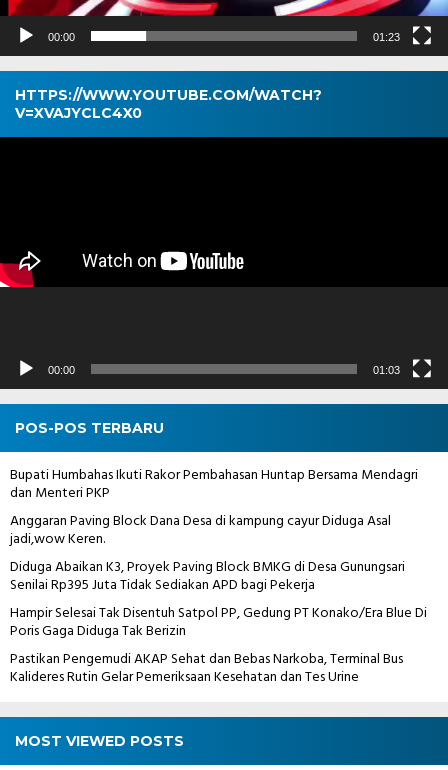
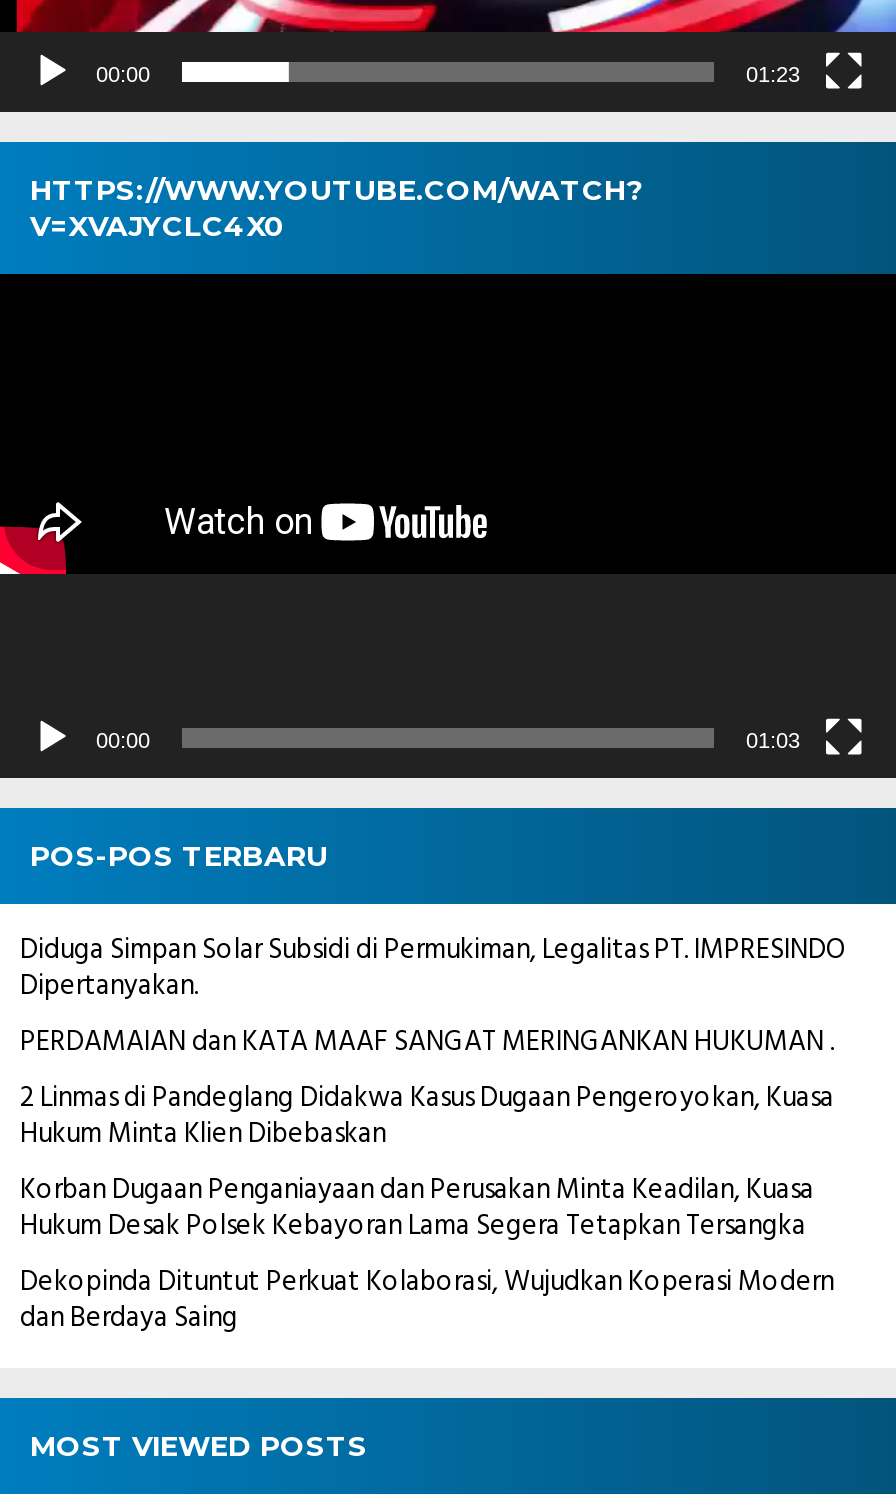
[10,464,427,689] Bupati Humbahas Ikuti Rakor Pembahasan Huntap Bersama Mendagri | dan Menteri PKP | Anggaran Paving Block Dana Desa di kampung cayur Diduga Asal | jadi,wow Keren. | Diduga Abaikan K3, Proyek Paving Block BMKG di Desa Gunungsari | Senilai Rp395 Juta Tidak Sediakan APD bagi Pekerja | Hampir Selesai Tak Disentuh Satpol PP, Gedung PT Konako/Era Blue Di | Poris Gaga Diduga Tak Berizin | Pastikan Pengemudi AKAP Sehat dan Bebas Narkoba, Terminal Bus | Kalideres Rutin Gelar Pemeriksaan Kesehatan dan Tes Urine -> [20,929,846,1343] Diduga Simpan Solar Subsidi di Permukiman, Legalitas PT. IMPRESINDO | Dipertanyakan. | PERDAMAIAN dan KATA MAAF SANGAT MERINGANKAN HUKUMAN . | 2 Linmas di Pandeglang Didakwa Kasus Dugaan Pengeroyokan, Kuasa | Hukum Minta Klien Dibebaskan | Korban Dugaan Penganiayaan dan Perusakan Minta Keadilan, Kuasa | Hukum Desak Polsek Kebayoran Lama Segera Tetapkan Tersangka | Dekopinda Dituntut Perkuat Kolaborasi, Wujudkan Koperasi Modern | dan Berdaya Saing

